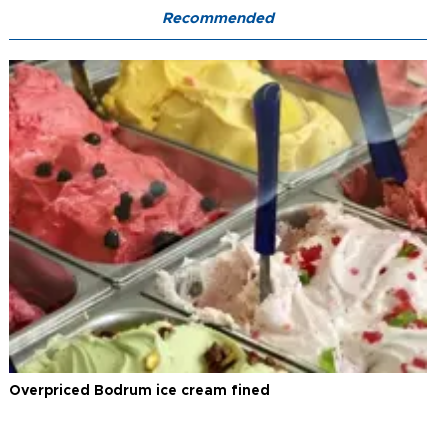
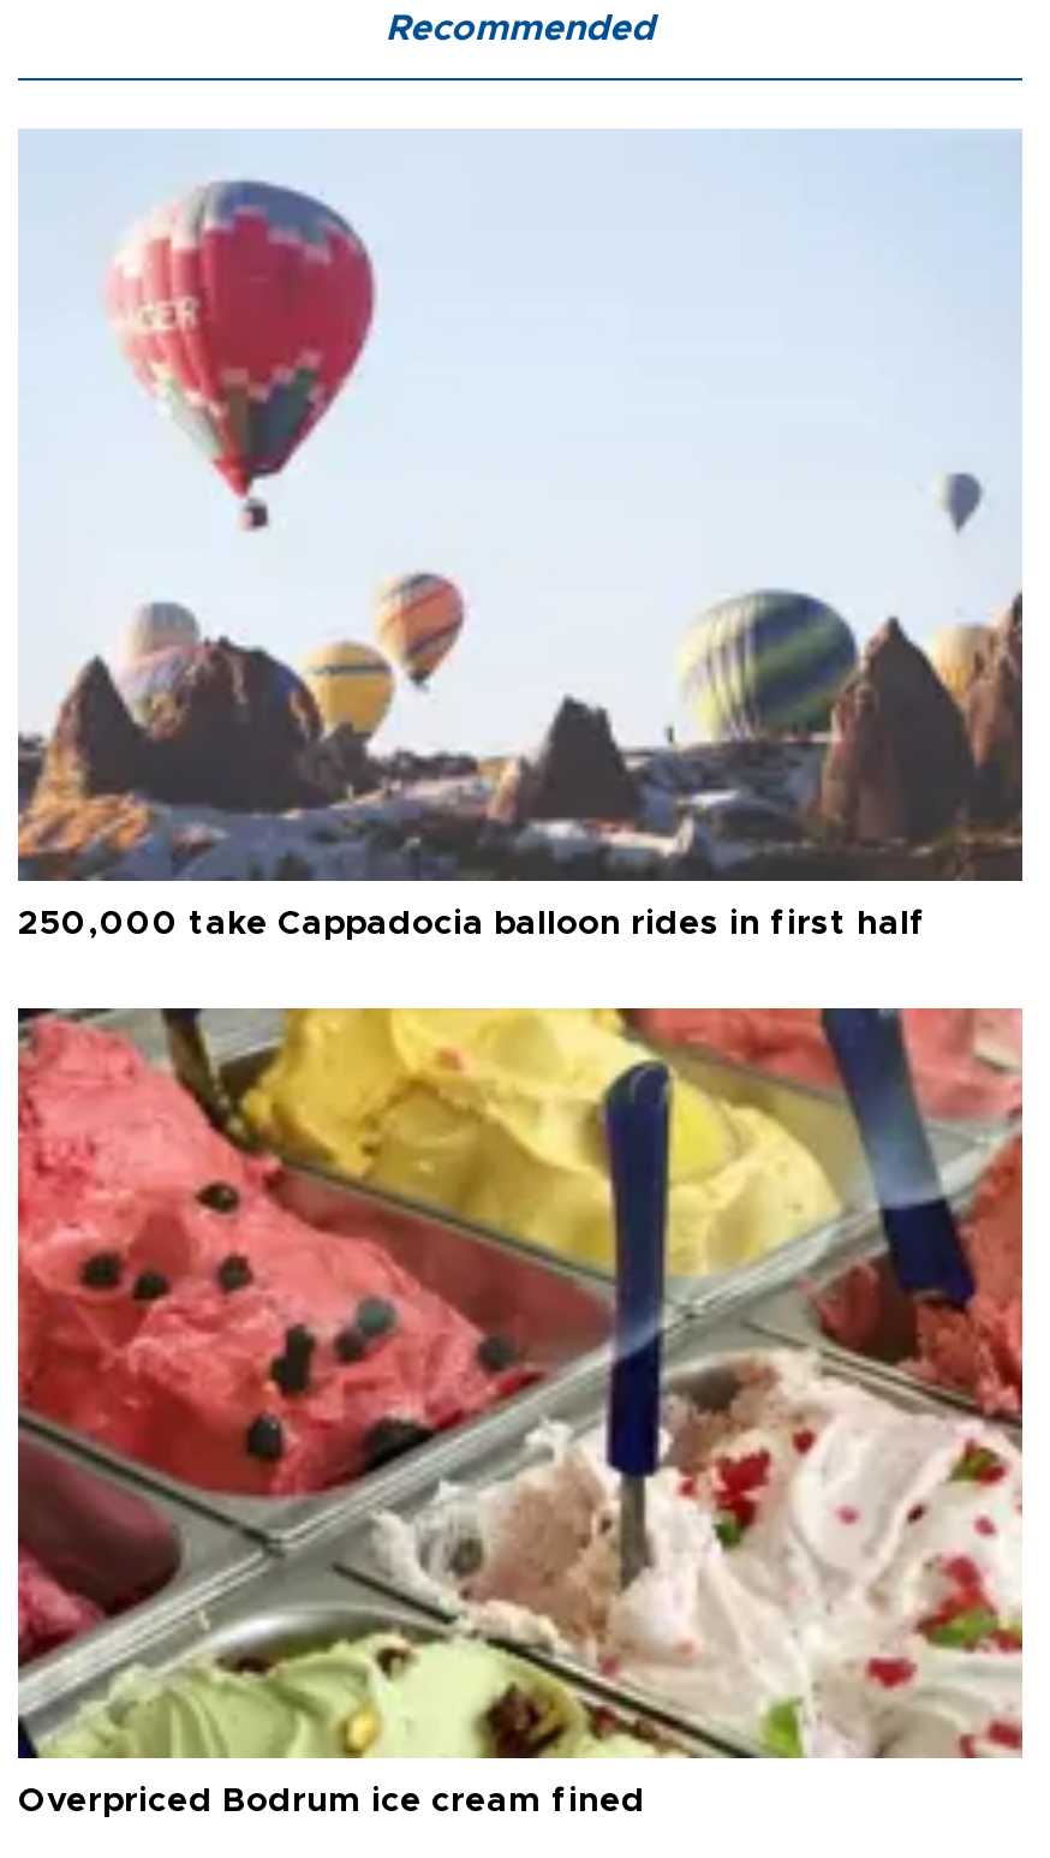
none -> [16,129,1025,941] [image] | 250,000 take Cappadocia balloon rides in first half

